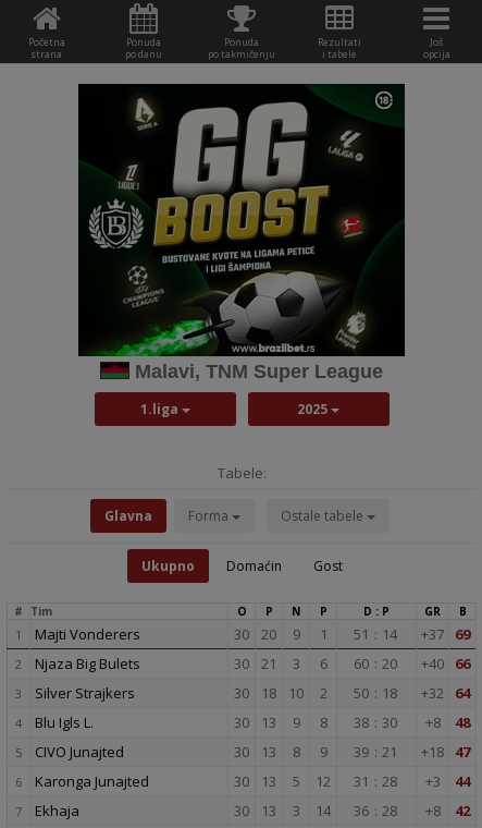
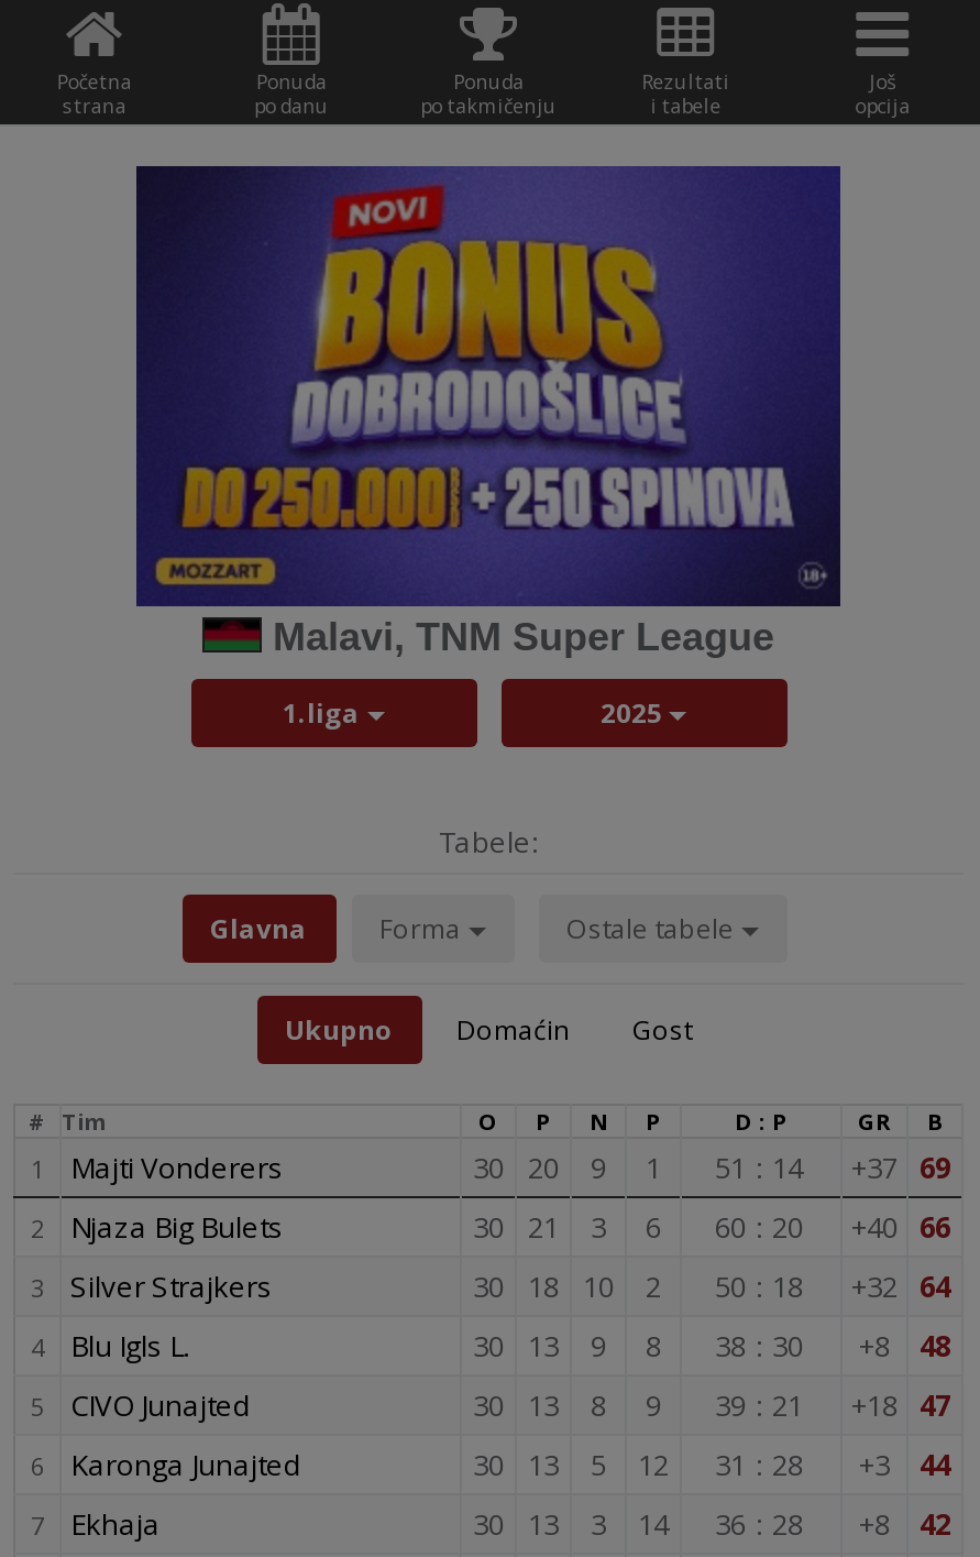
[67,83,416,357] [image] -> [134,164,843,608] [image]

